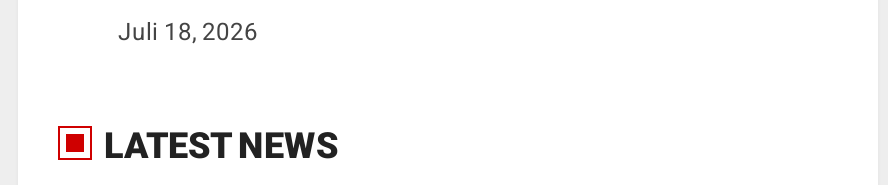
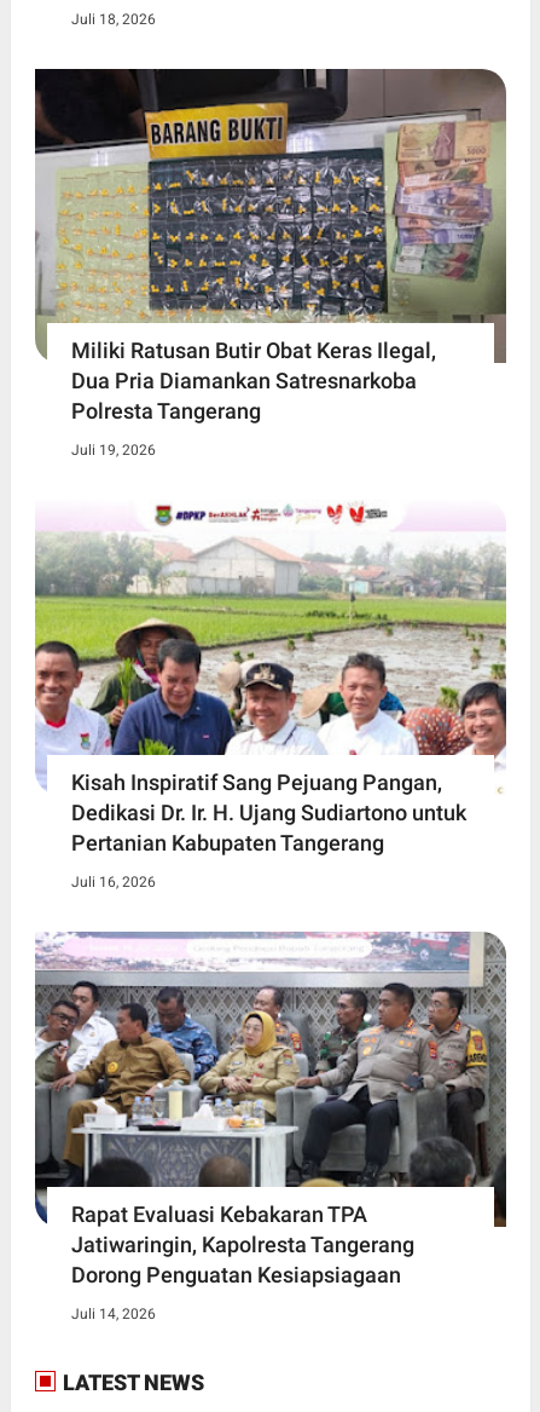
none -> [34,68,507,459] [image] | Miliki Ratusan Butir Obat Keras Ilegal, | Dua Pria Diamankan Satresnarkoba | Polresta Tangerang | Juli 19, 2026
none -> [34,503,507,891] [image] | Kisah Inspiratif Sang Pejuang Pangan, | Dedikasi Dr. Ir. H. Ujang Sudiartono untuk | Pertanian Kabupaten Tangerang | Juli 16, 2026
none -> [34,930,507,1322] [image] | Rapat Evaluasi Kebakaran TPA | Jatiwaringin, Kapolresta Tangerang | Dorong Penguatan Kesiapsiagaan | Juli 14, 2026

